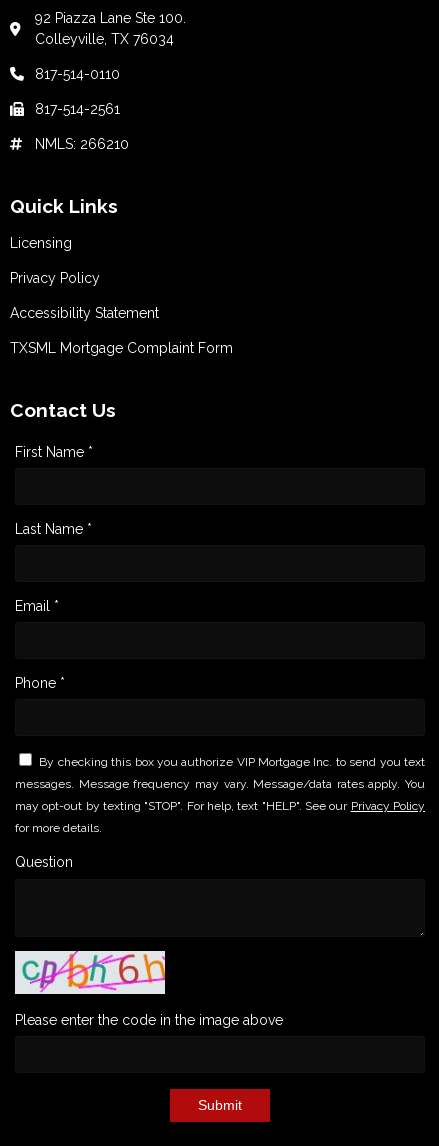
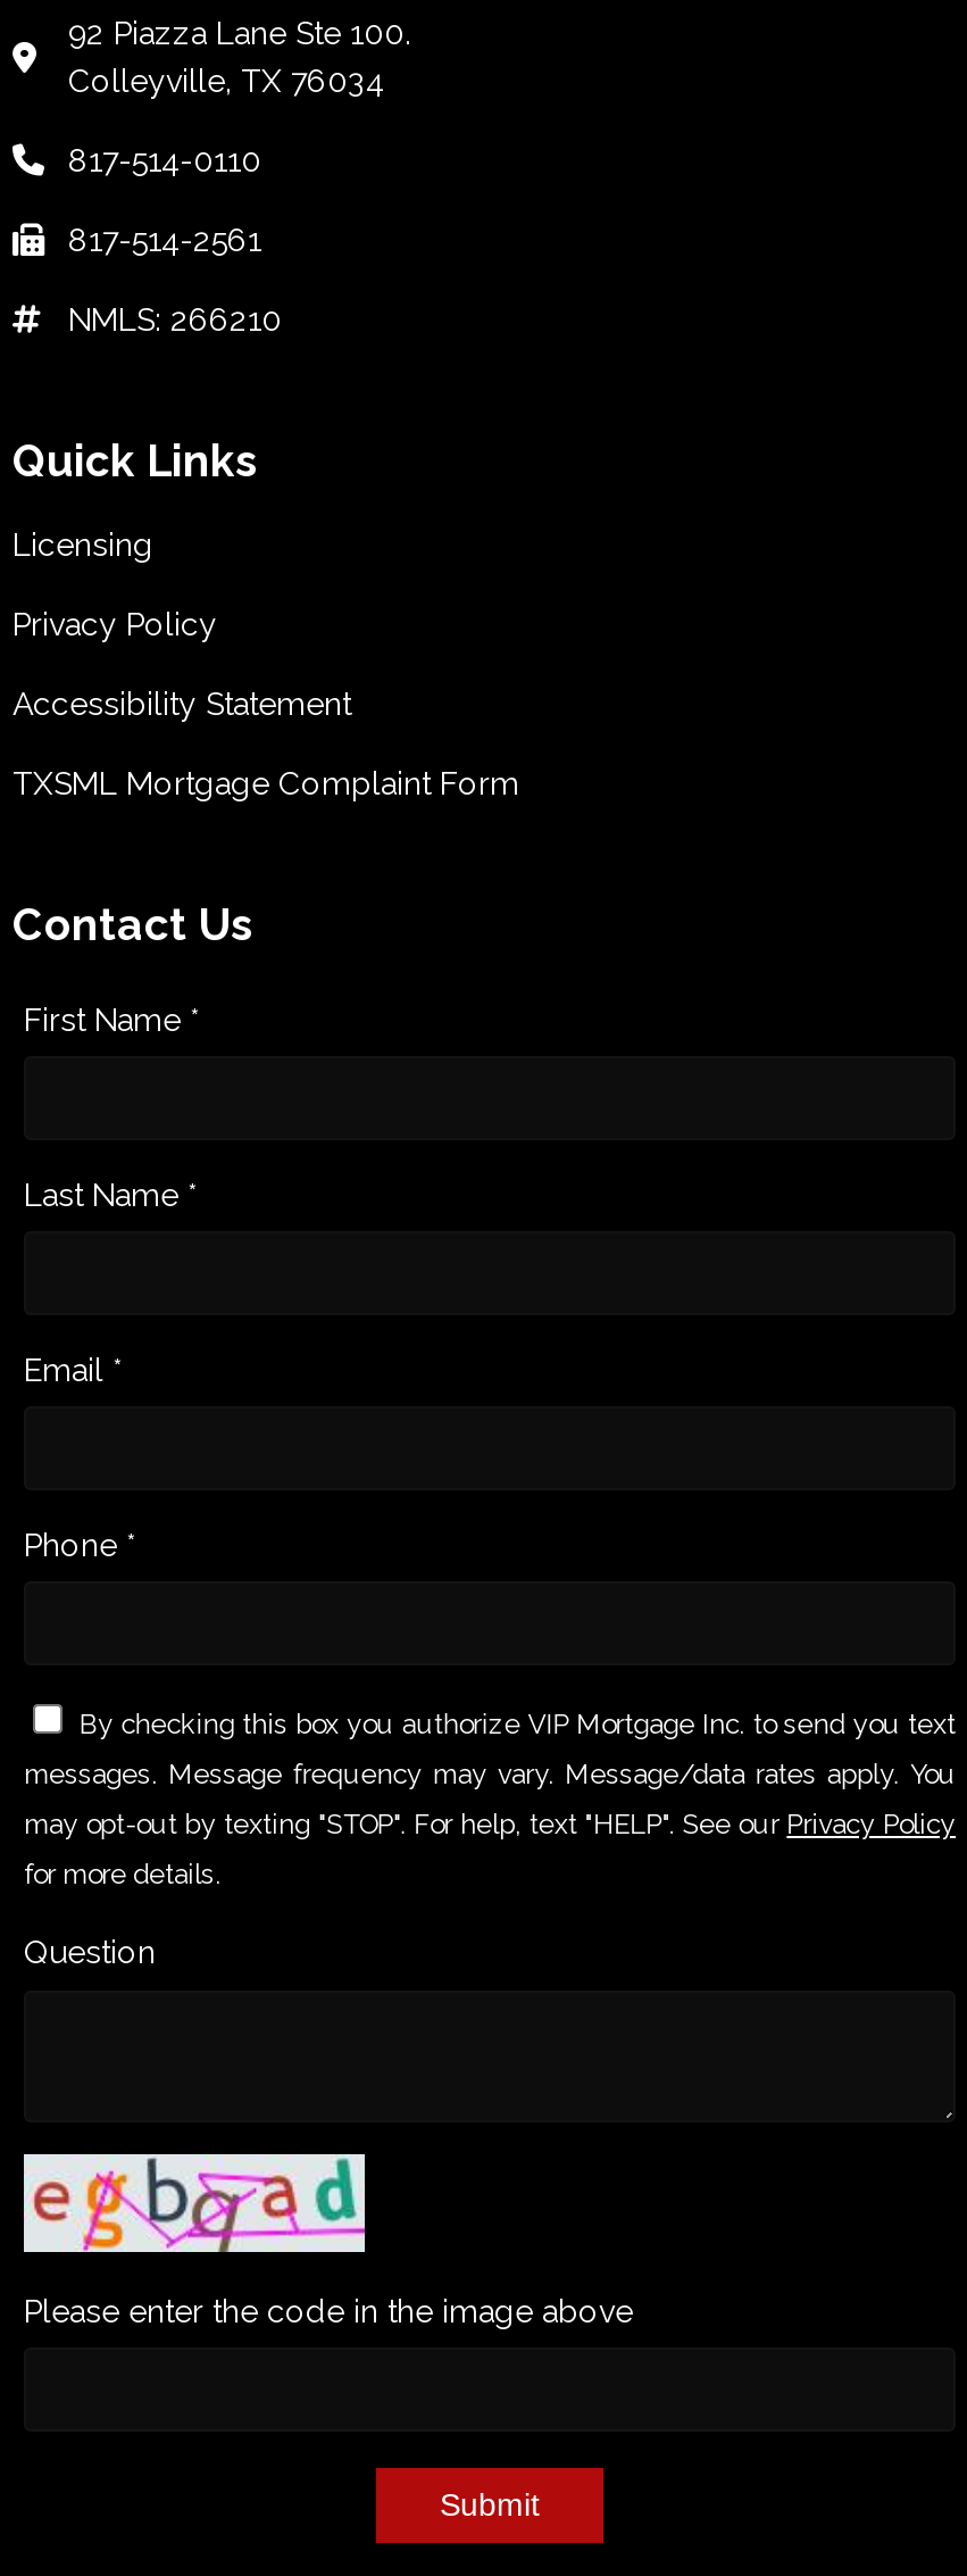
[19,950,166,994] [image] -> [31,2154,367,2254] [image]

